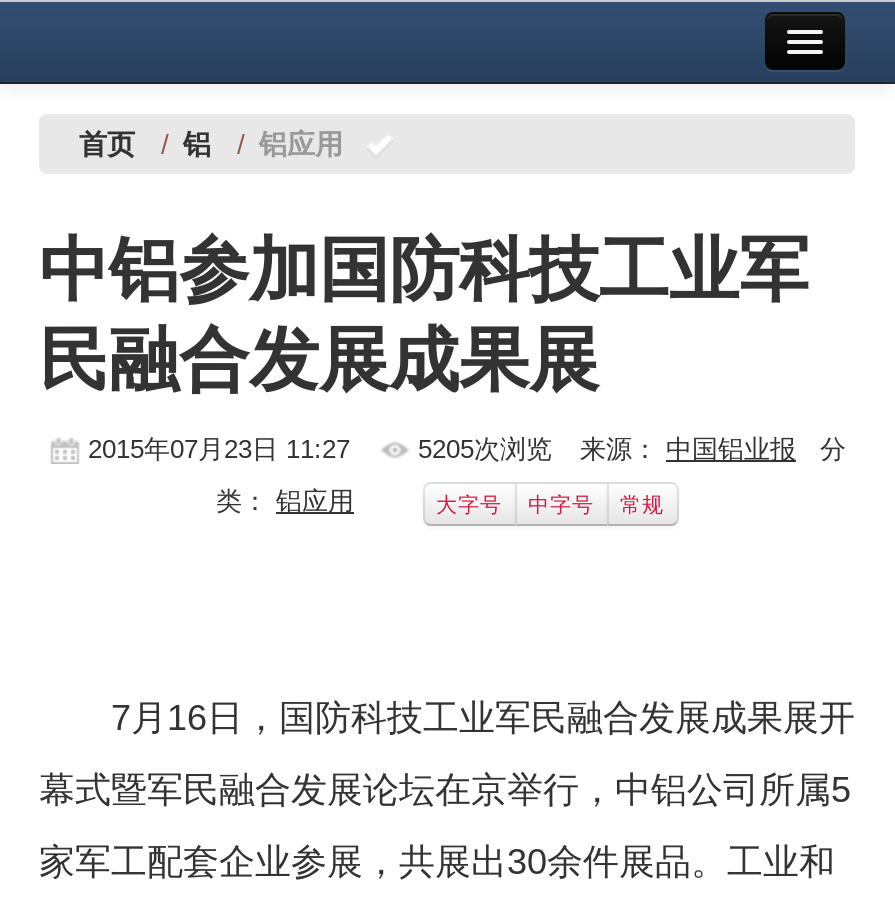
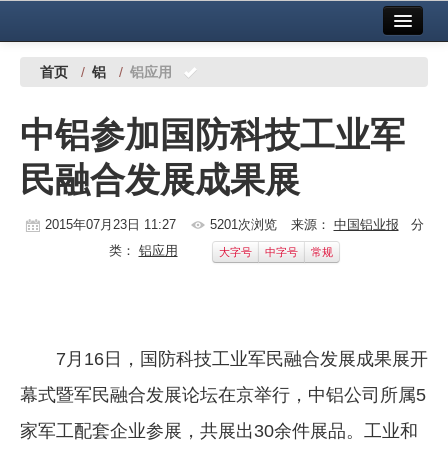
[418,434,552,464] 5205次浏览 -> [209,217,276,232] 5201次浏览

